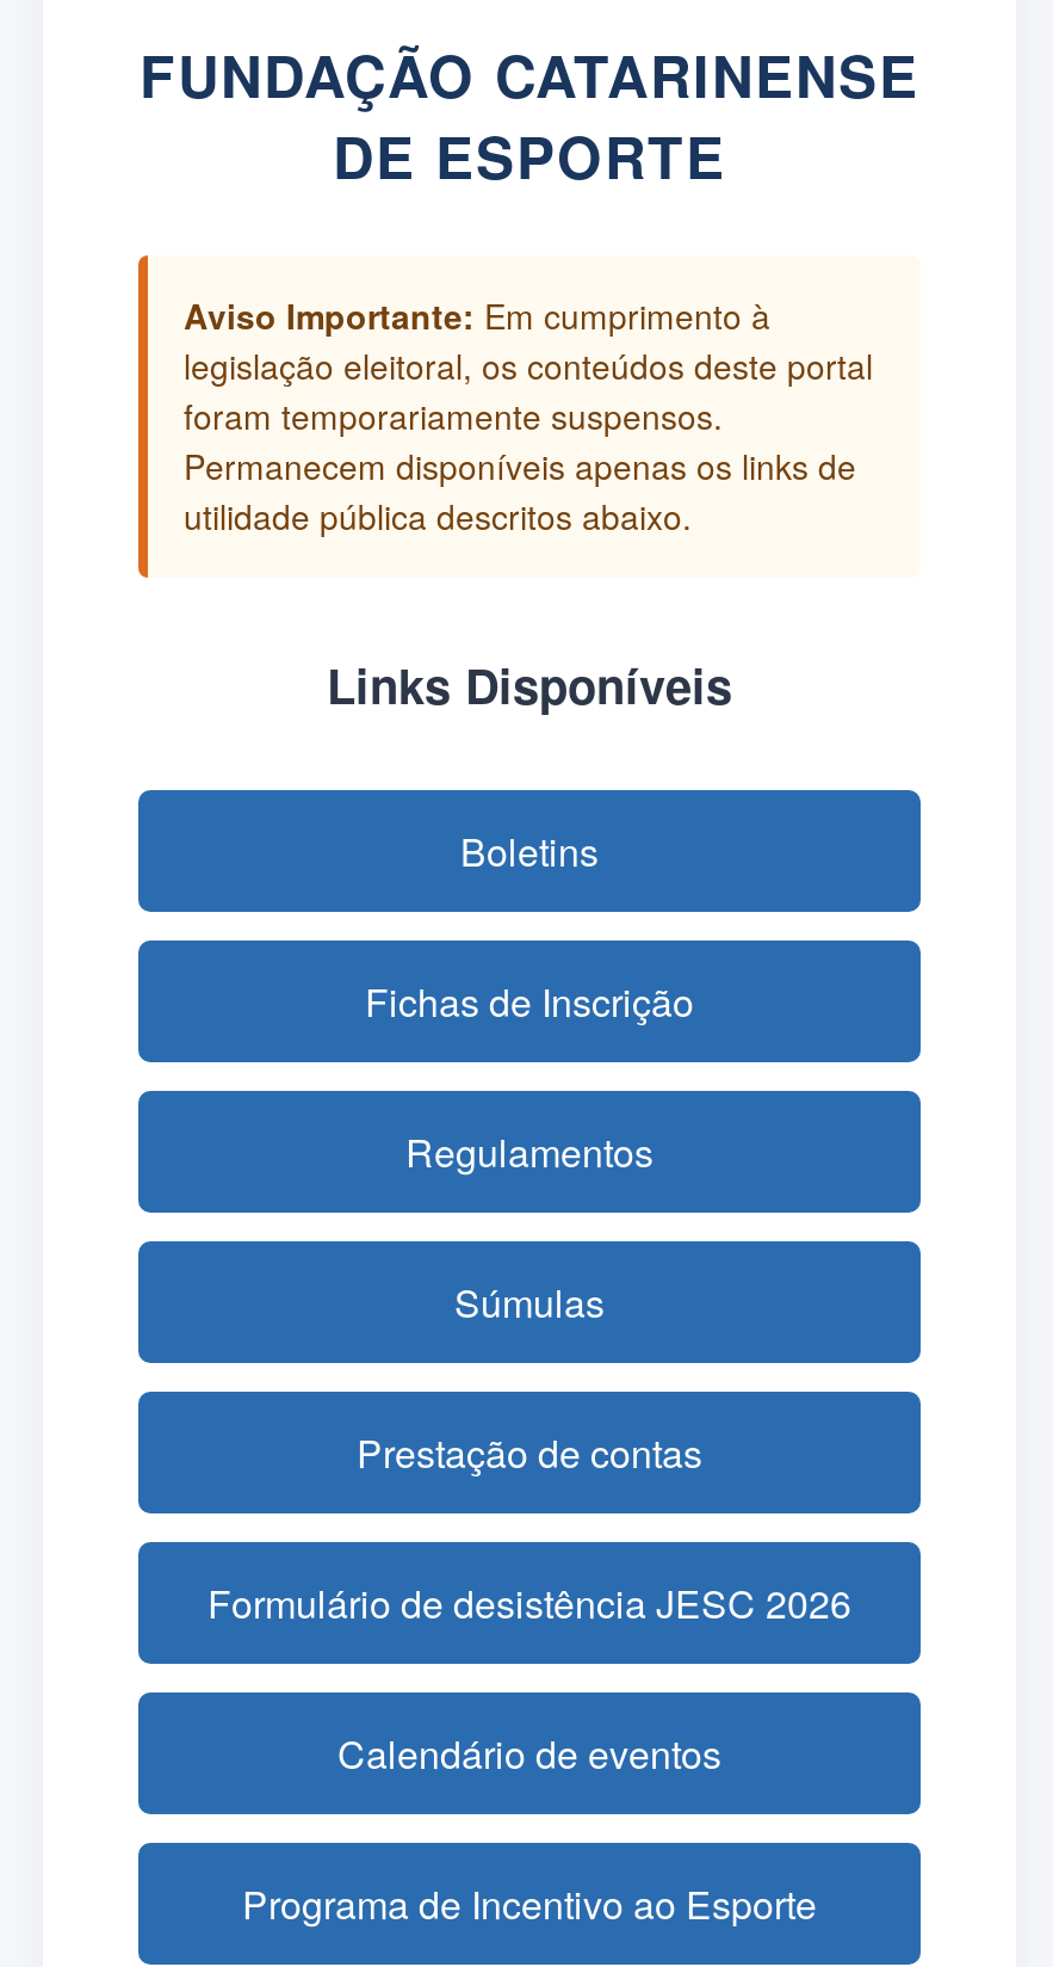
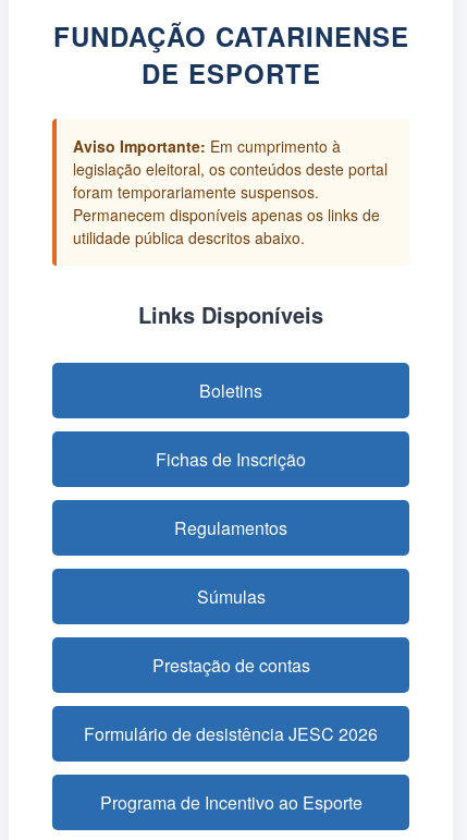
[337,1726,721,1781] Calendário de eventos -> none

